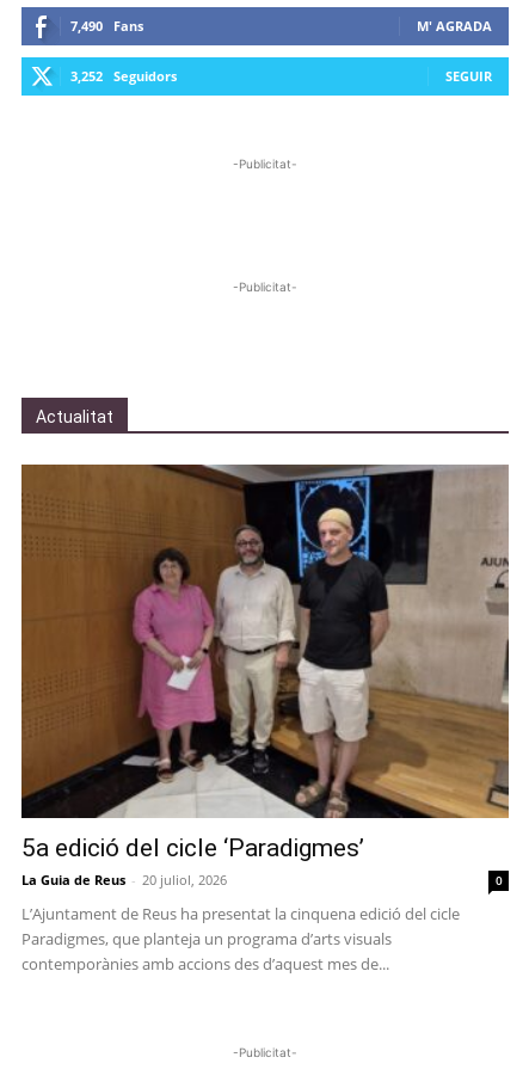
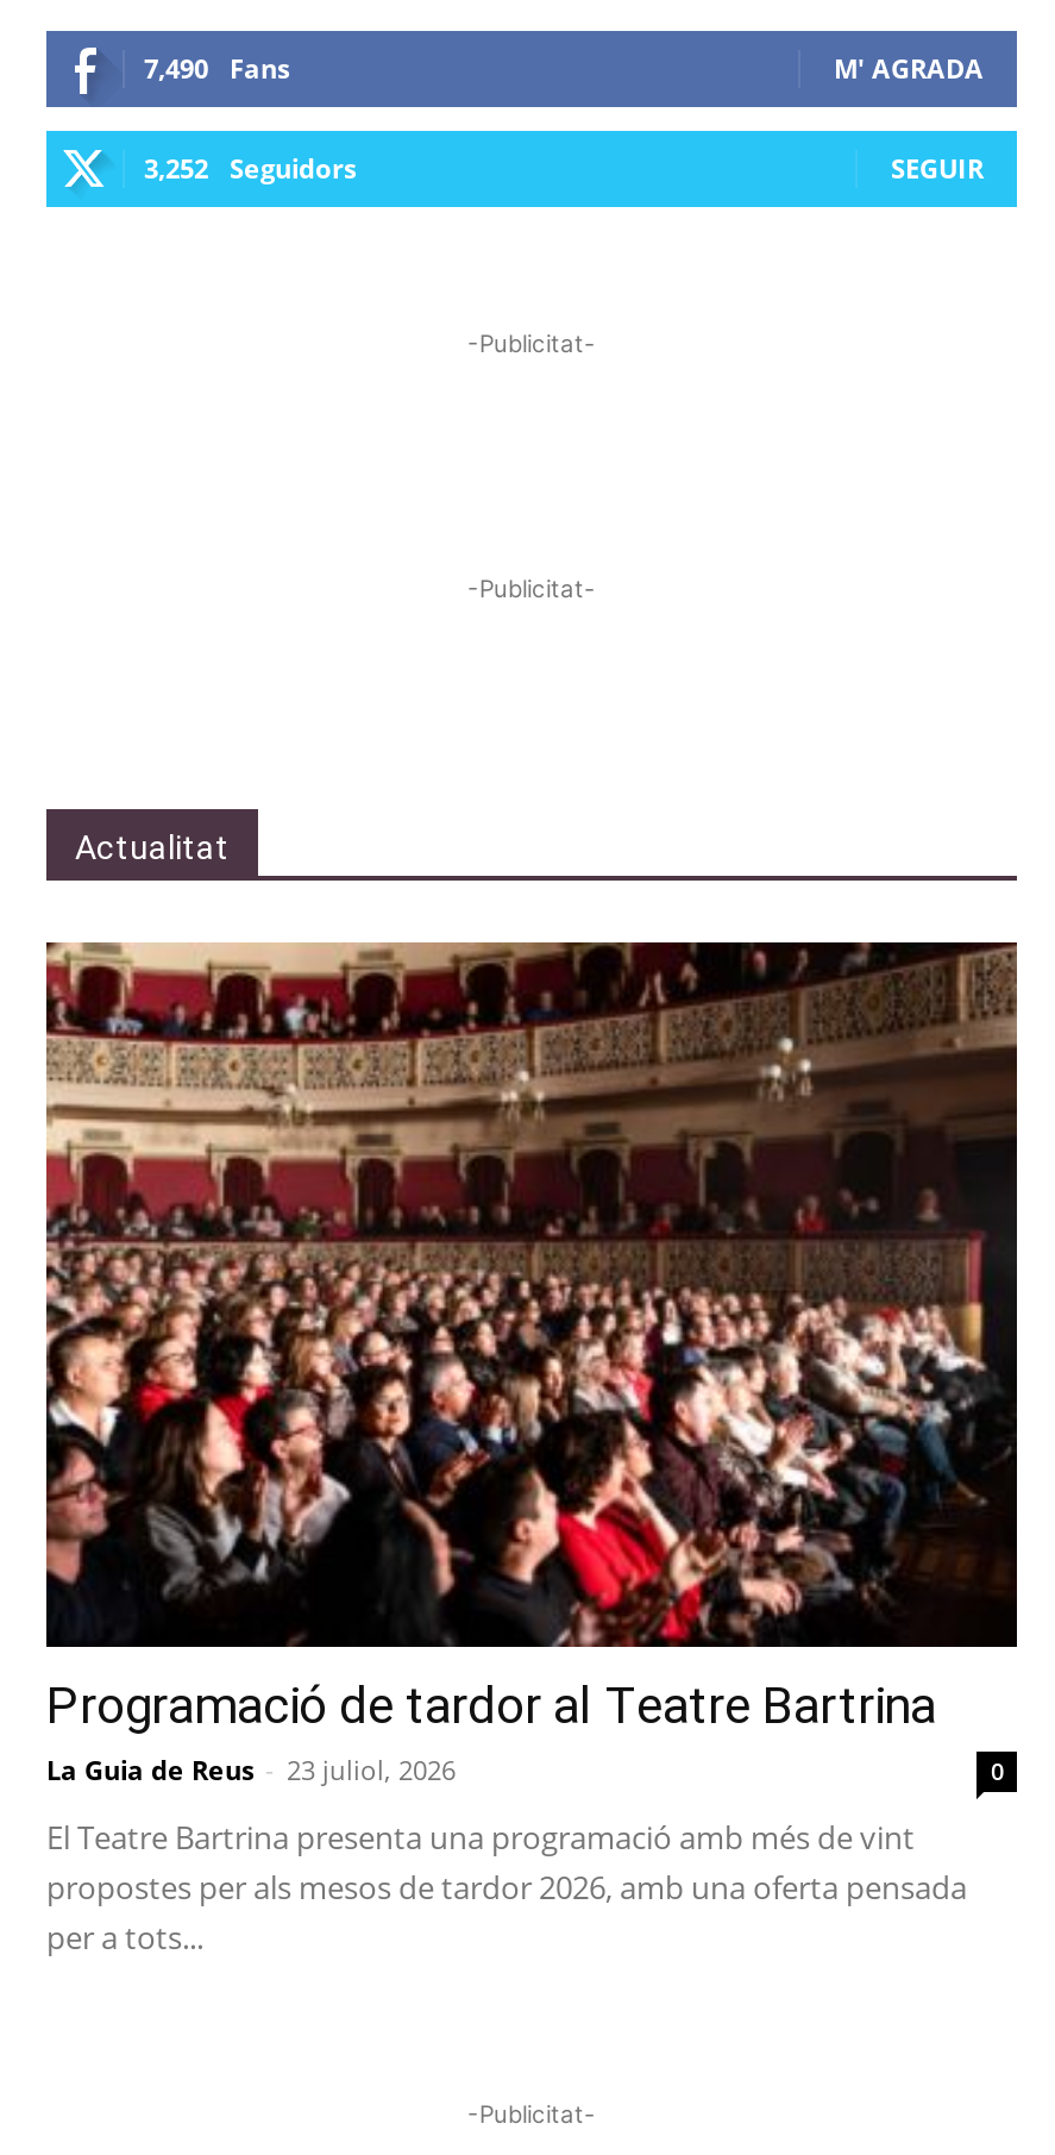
[20,463,510,889] [image] | 5a edició del cicle ‘Paradigmes’ | La Guia de Reus - 20 juliol, 2026 -> [44,941,1019,1787] [image] | Programació de tardor al Teatre Bartrina | La Guia de Reus - 23 juliol, 2026
[21,903,460,975] L’Ajuntament de Reus ha presentat la cinquena edició del cicle | Paradigmes, que planteja un programa d’arts visuals | contemporànies amb accions des d’aquest mes de... -> [46,1815,967,1958] El Teatre Bartrina presenta una programació amb més de vint | propostes per als mesos de tardor 2026, amb una oferta pensada | per a tots...

